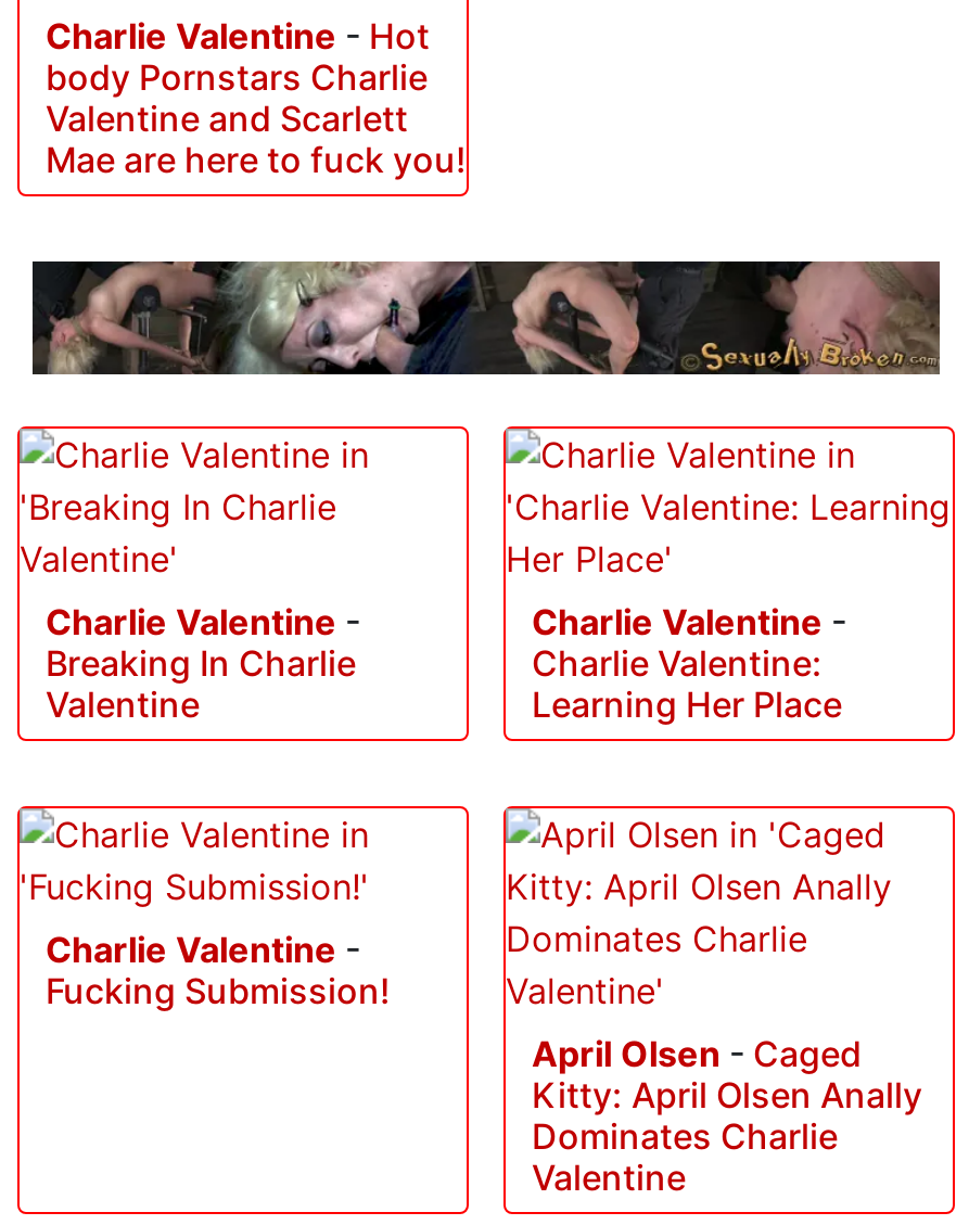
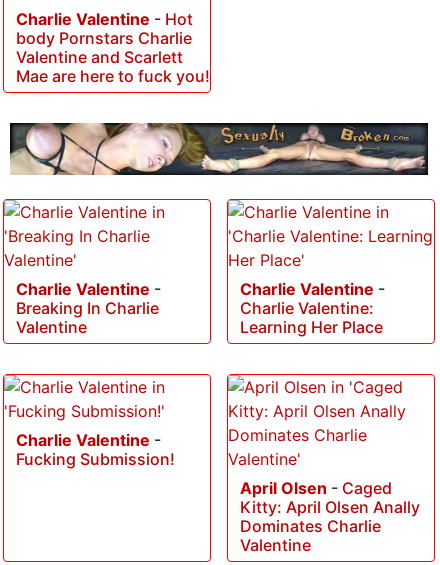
[30,258,942,378] [image] -> [9,122,429,176] [image]

